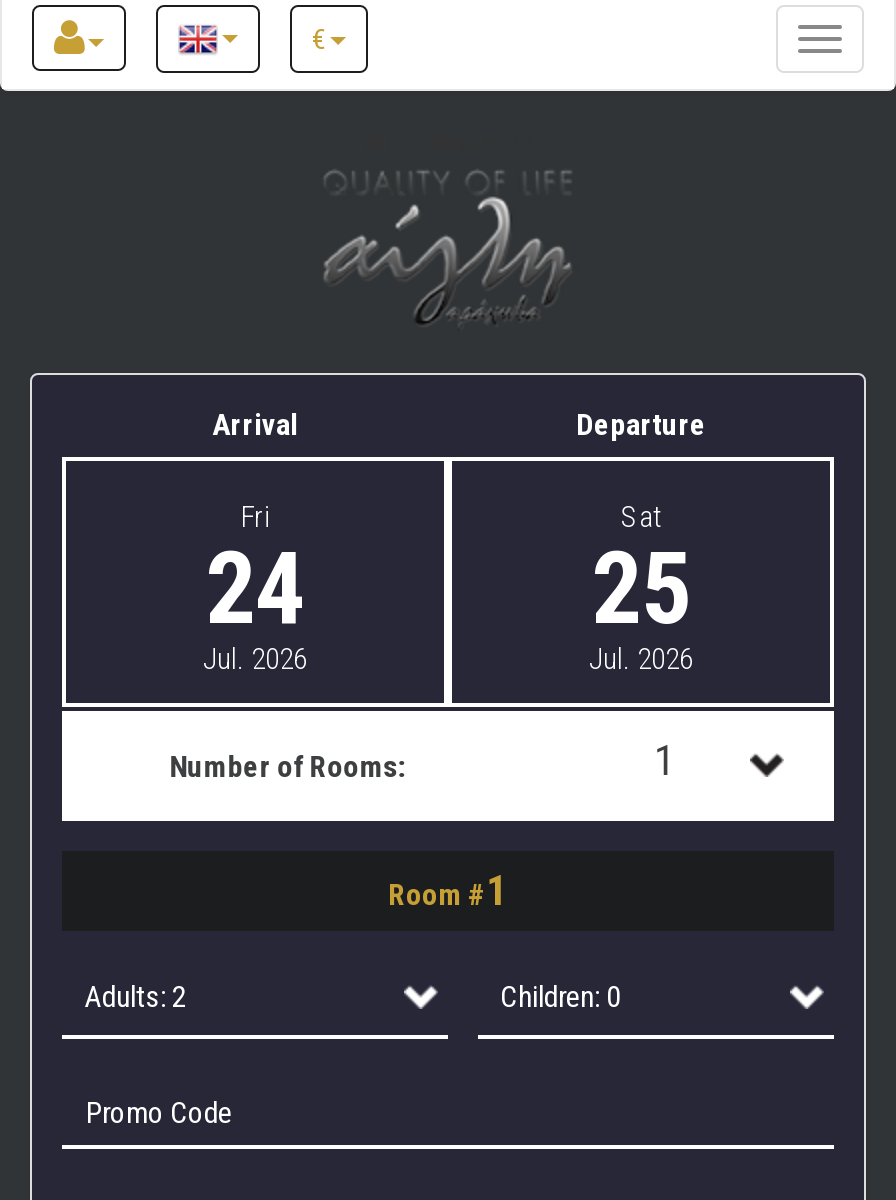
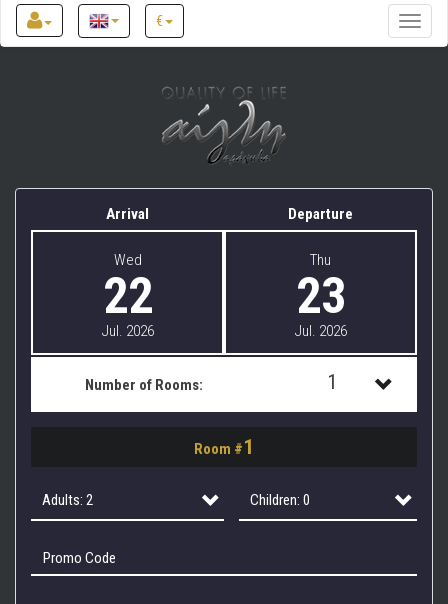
[205,499,305,647] Fri | 24 -> [102,251,152,325] Wed | 22
[591,499,691,647] Sat | 25 -> [295,251,345,325] Thu | 23

